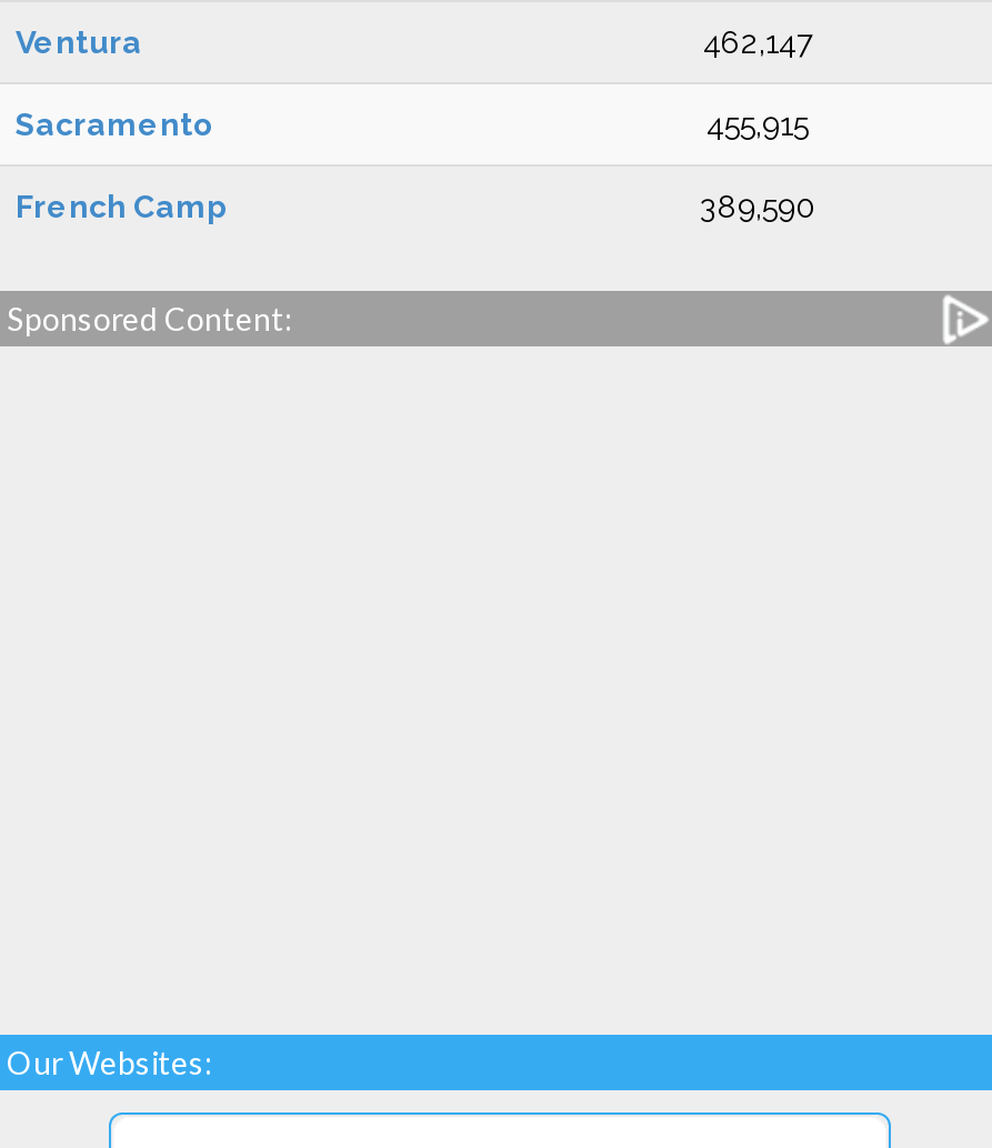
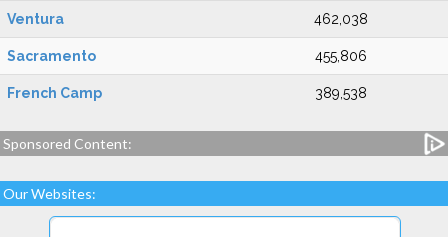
[703,24,812,60] 462,147 -> [314,11,368,27] 462,038
[707,107,809,142] 455,915 -> [315,48,367,64] 455,806
[700,189,815,224] 389,590 -> [315,85,367,101] 389,538

